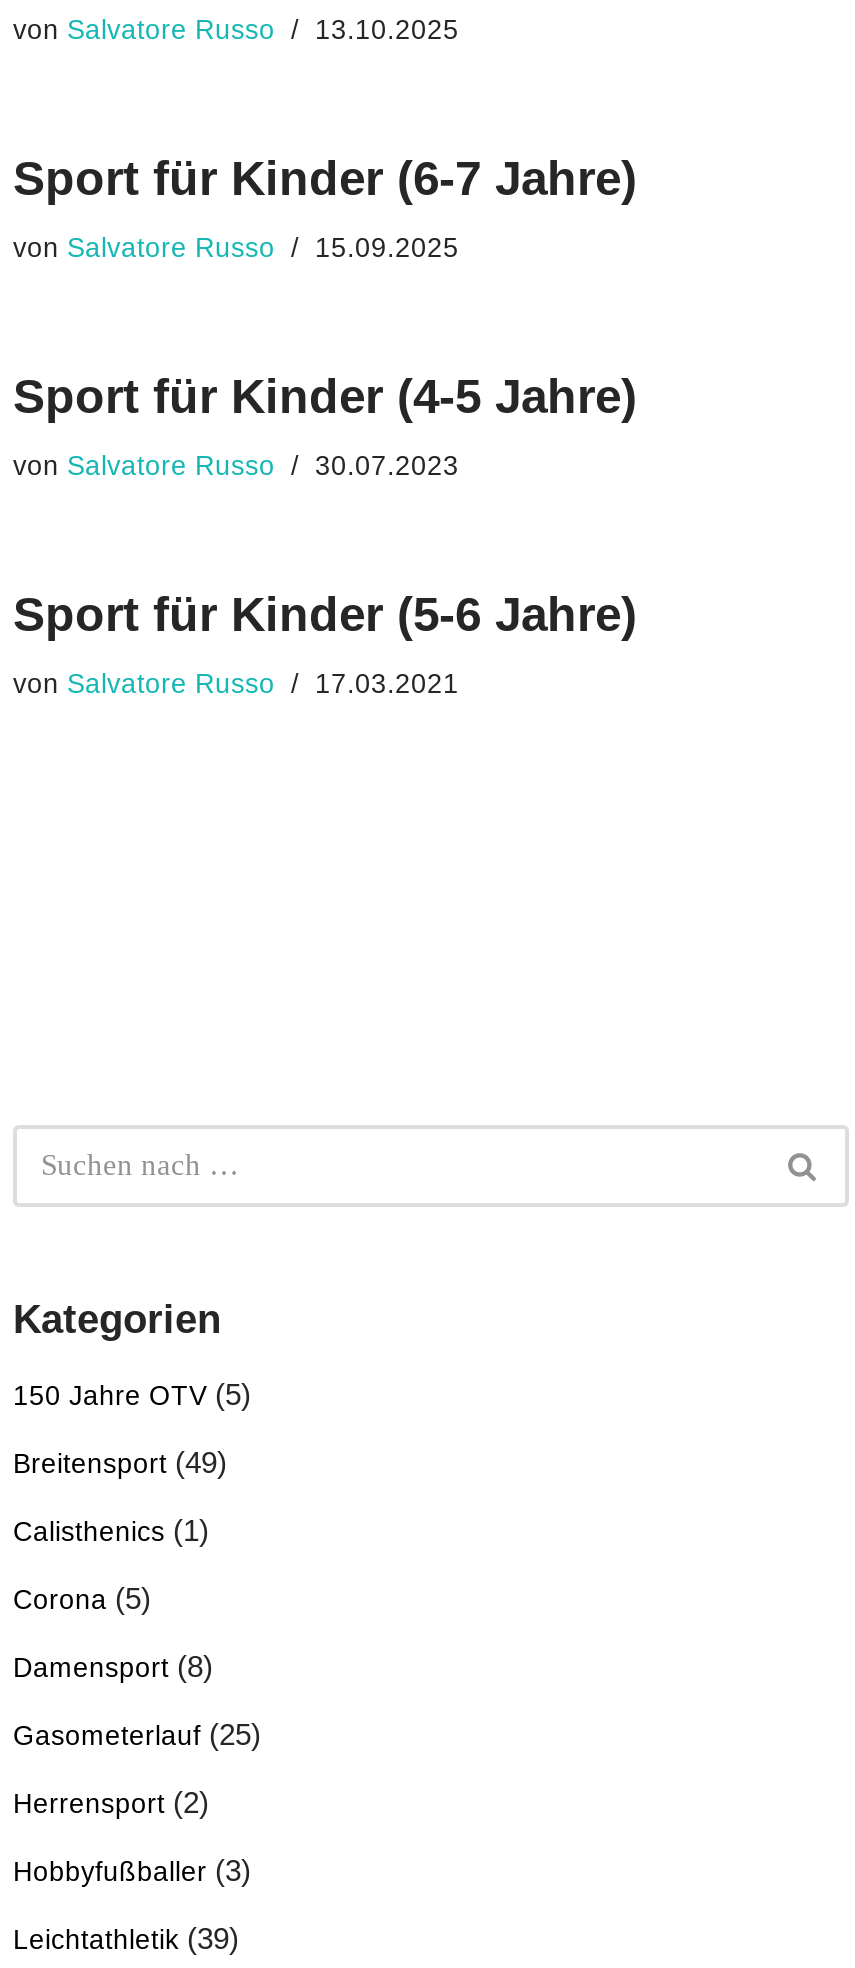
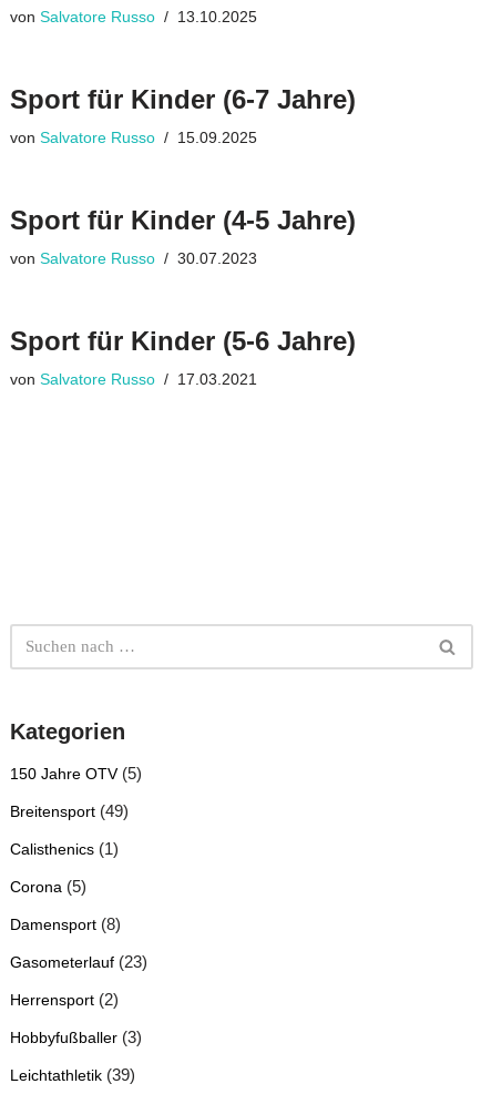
[13,1717,261,1751] Gasometerlauf (25) -> [10,952,147,971] Gasometerlauf (23)

